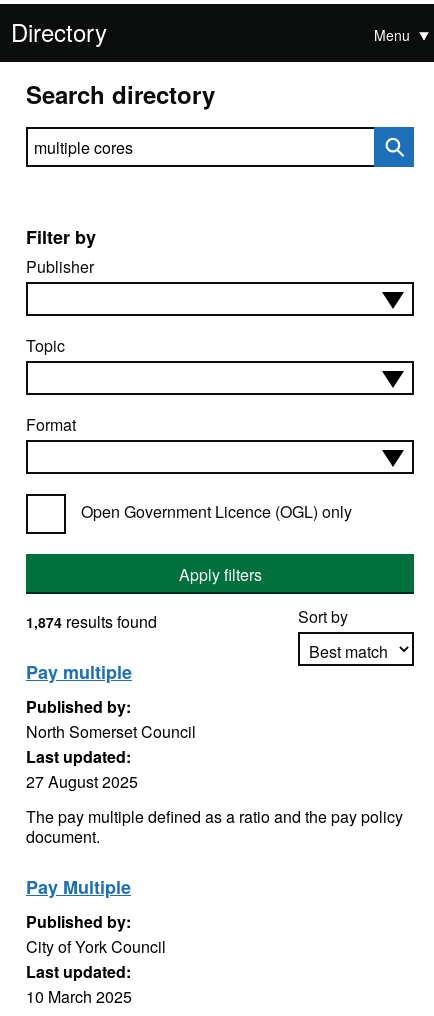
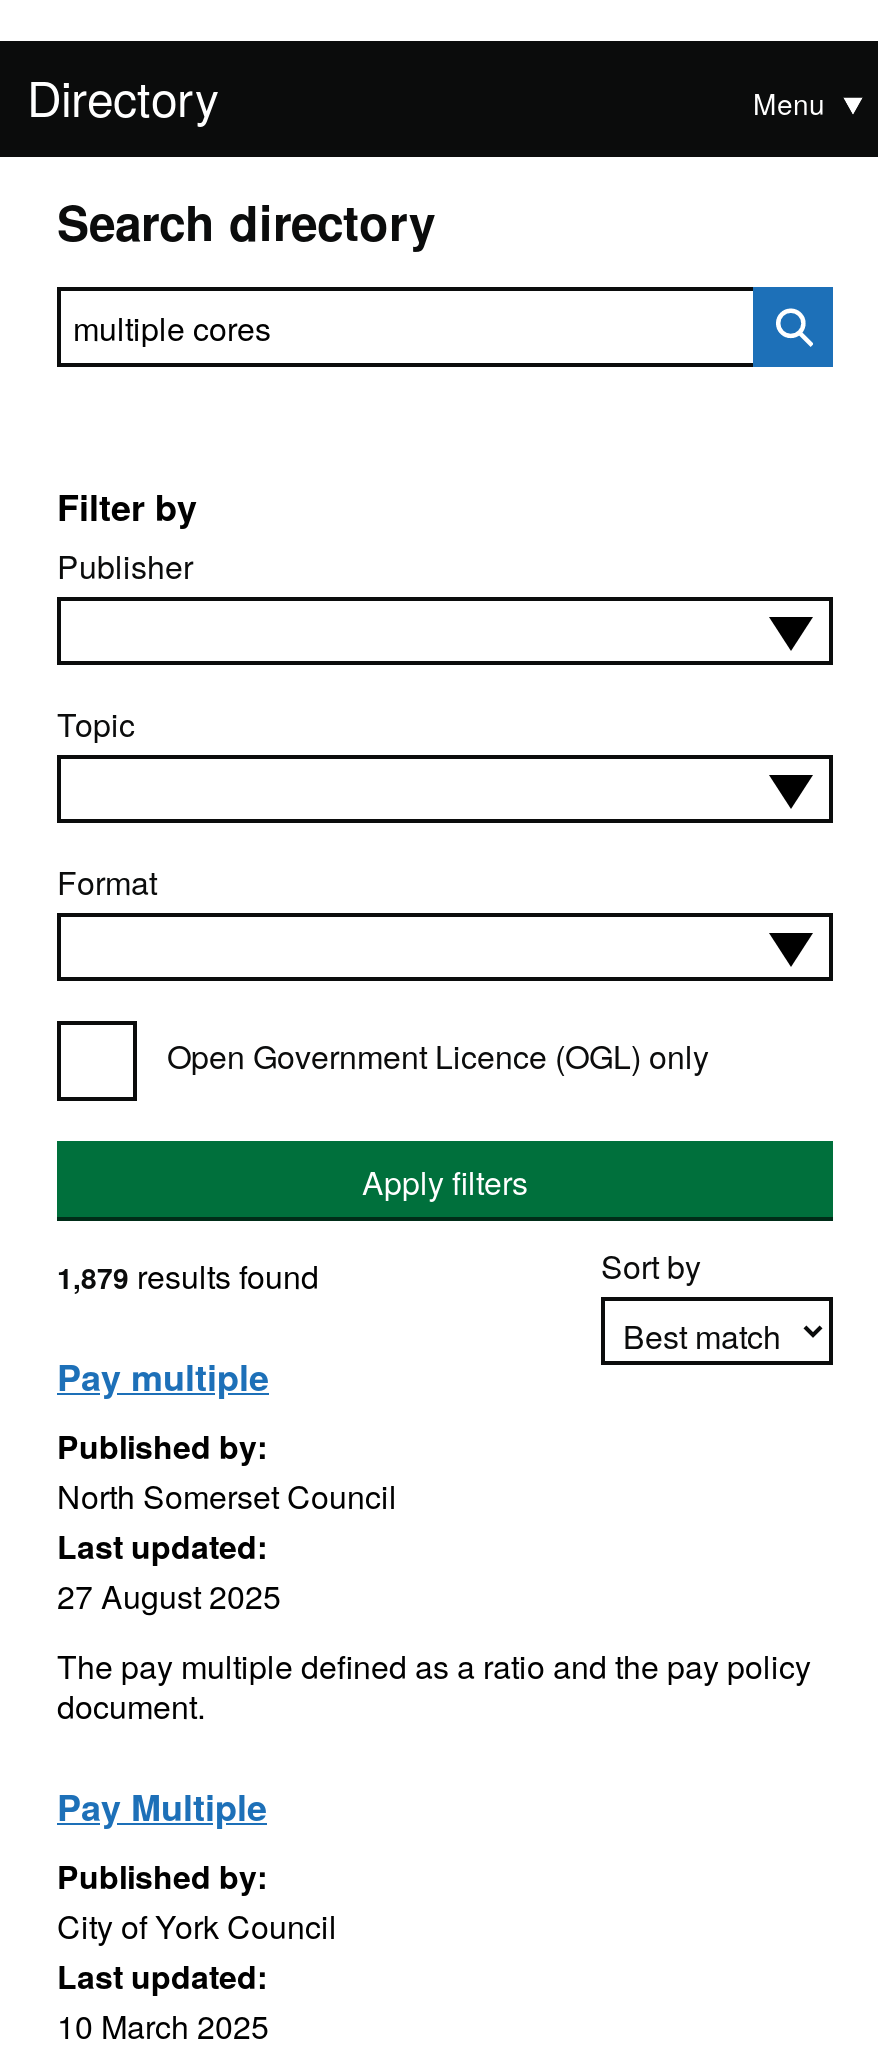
[26,610,157,633] 1,874 results found -> [57,1253,319,1299] 1,879 results found

